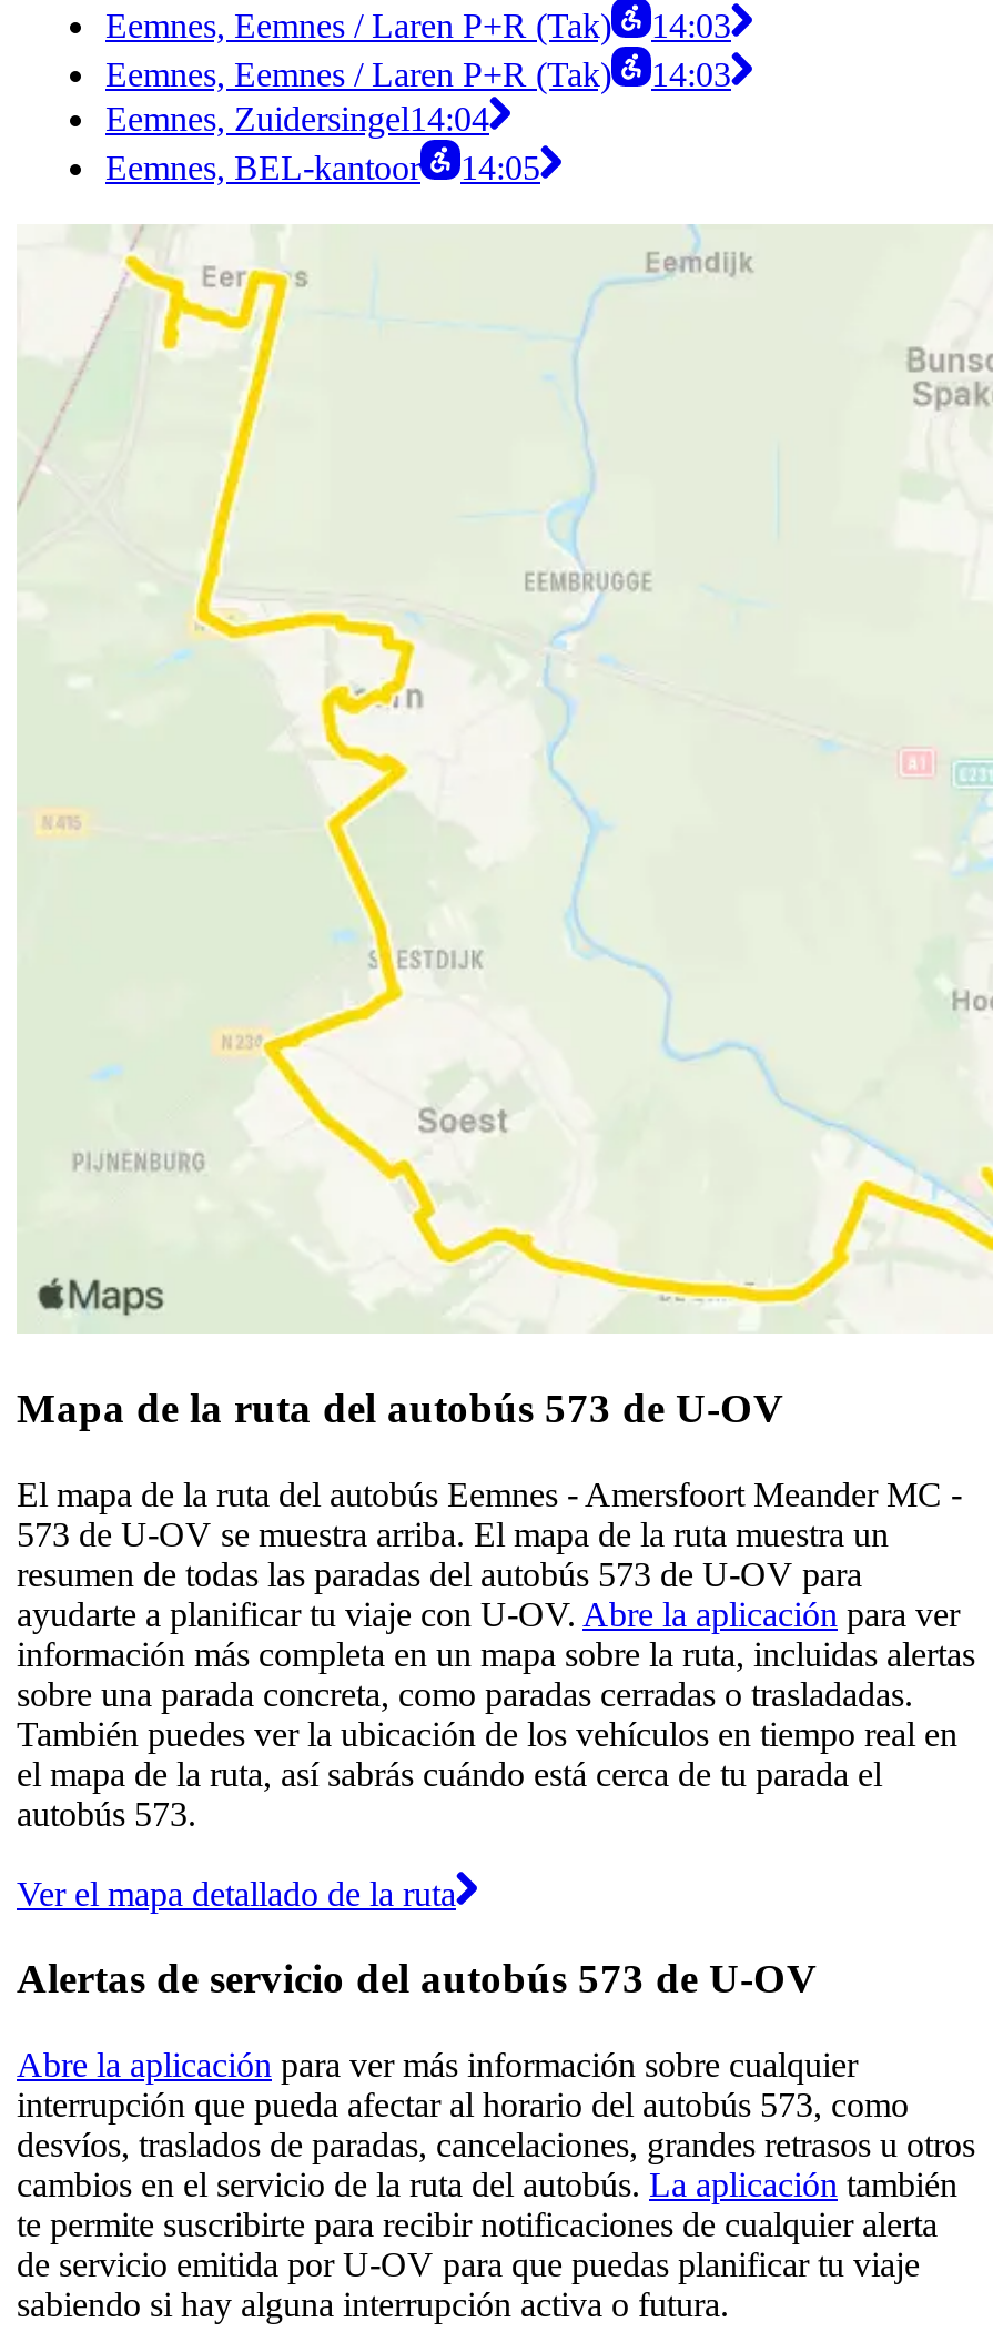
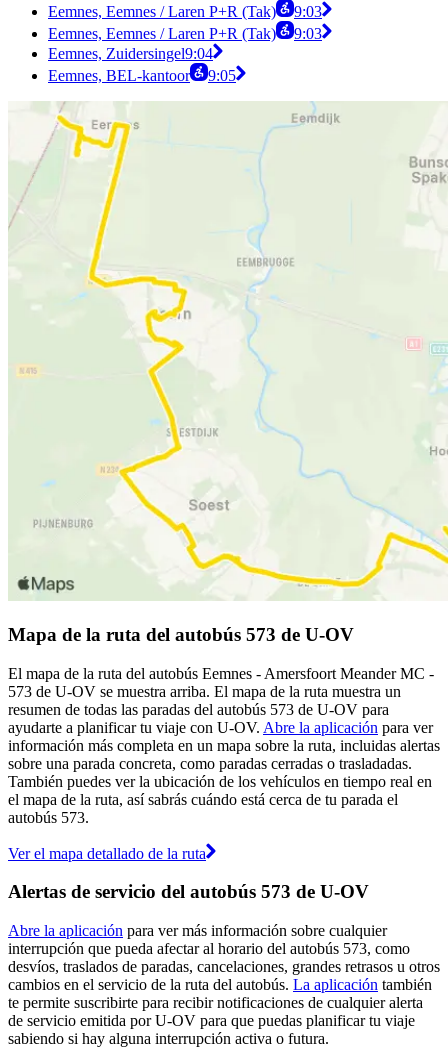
[105,7,731,45] Eemnes, Eemnes / Laren P+R (Tak) 14:03 -> [48,3,322,20] Eemnes, Eemnes / Laren P+R (Tak) 9:03
[105,56,731,94] Eemnes, Eemnes / Laren P+R (Tak) 14:03 -> [48,25,322,42] Eemnes, Eemnes / Laren P+R (Tak) 9:03
[105,100,489,138] Eemnes, Zuidersingel14:04 -> [48,45,213,62] Eemnes, Zuidersingel9:04
[105,149,540,187] Eemnes, BEL-kantoor 14:05 -> [48,67,236,84] Eemnes, BEL-kantoor 9:05

